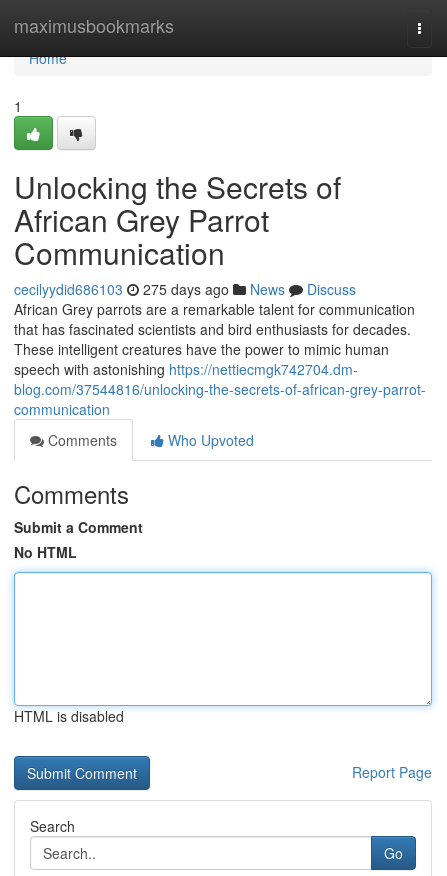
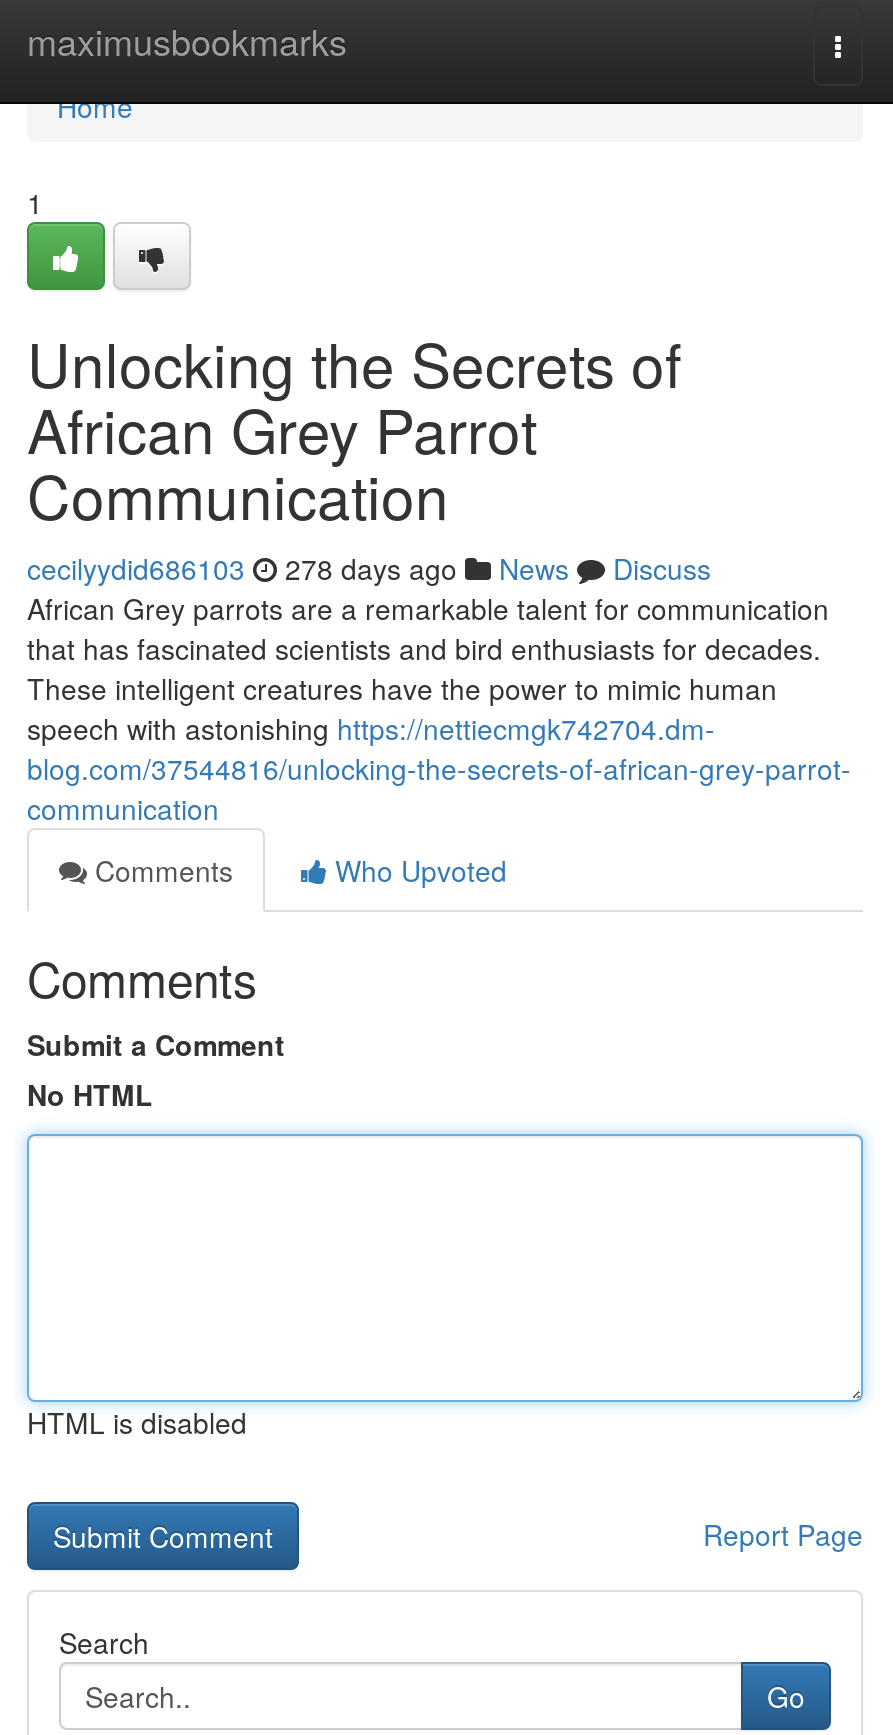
[14,279,356,299] cecilyydid686103 275 days ago News Discuss -> [27,548,711,588] cecilyydid686103 278 days ago News Discuss

